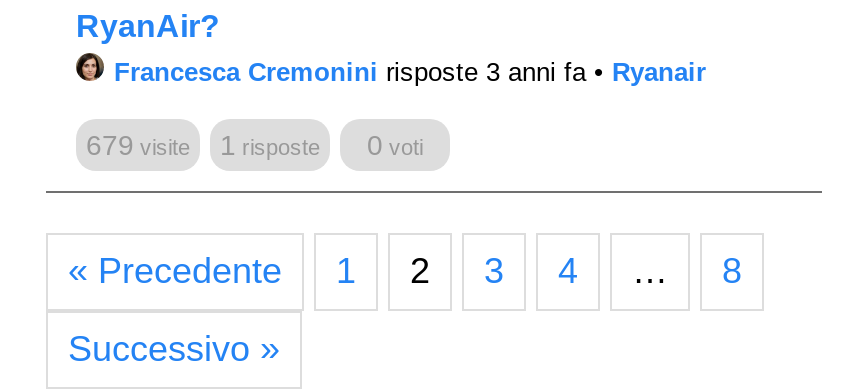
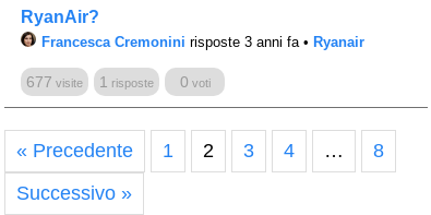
[86,129,423,161] 679 visite 1 risposte 0 voti -> [26,73,210,91] 677 visite 1 risposte 0 voti

